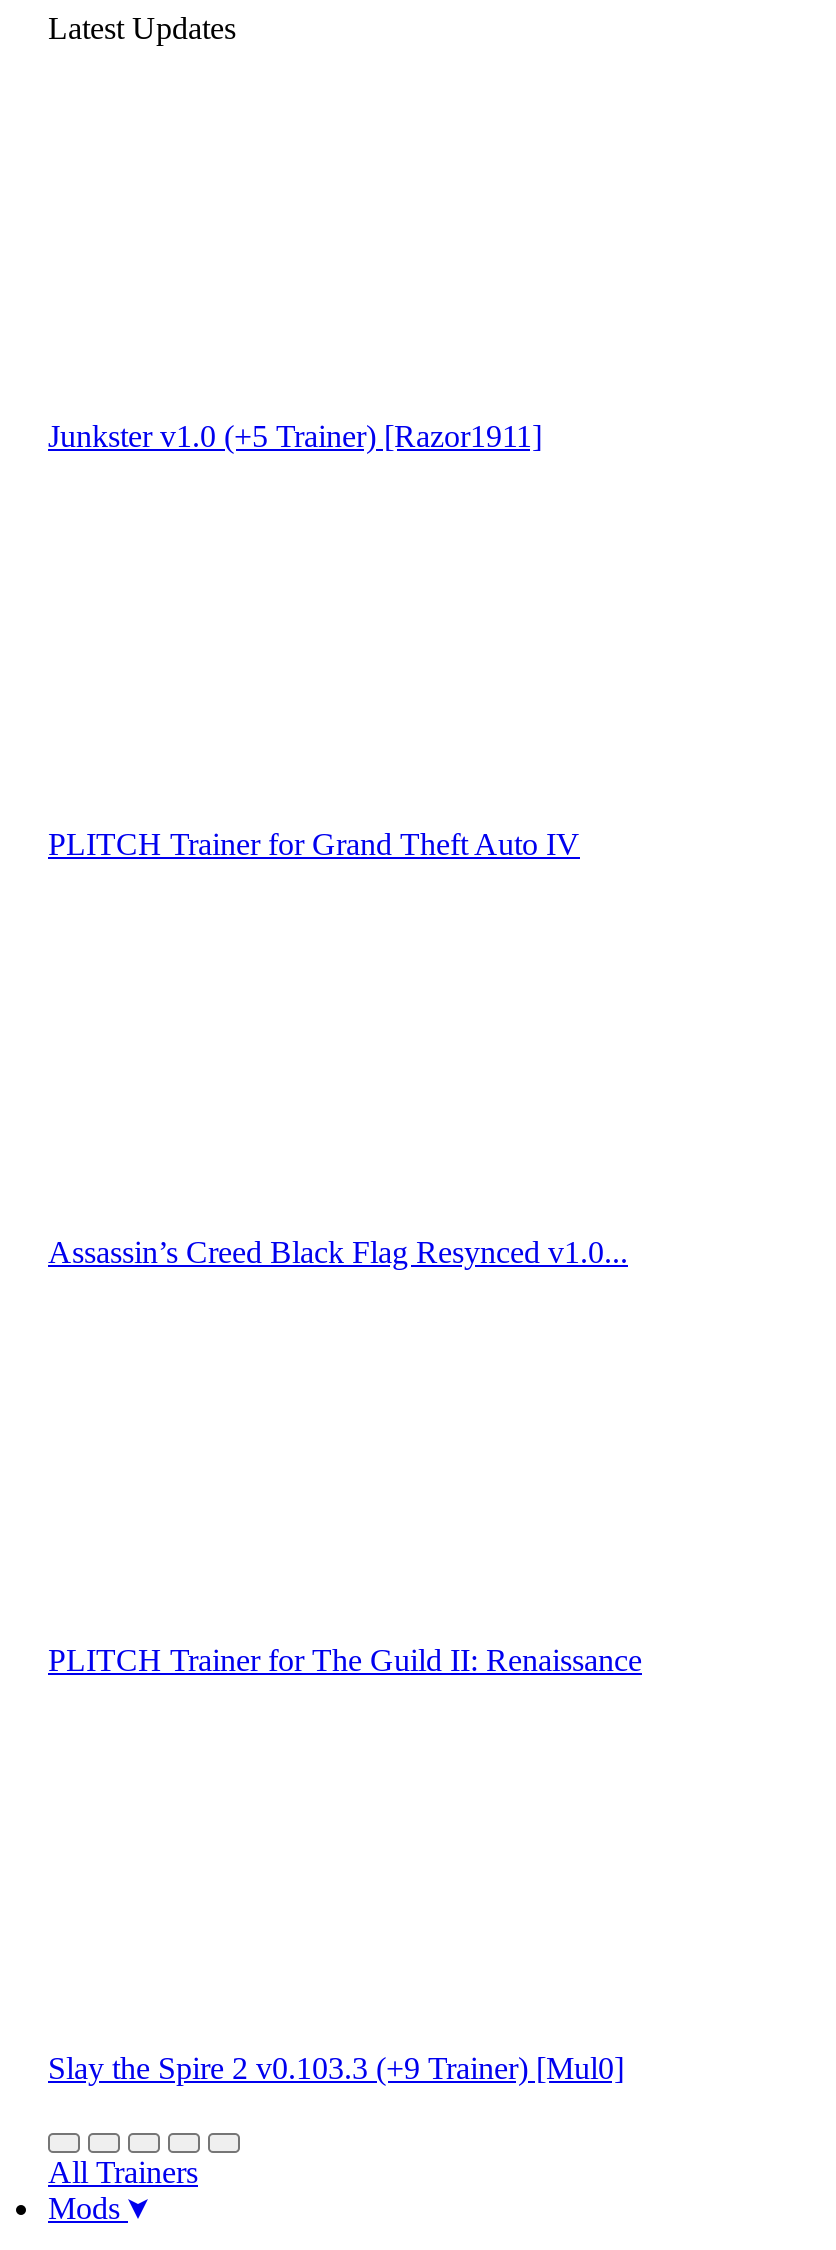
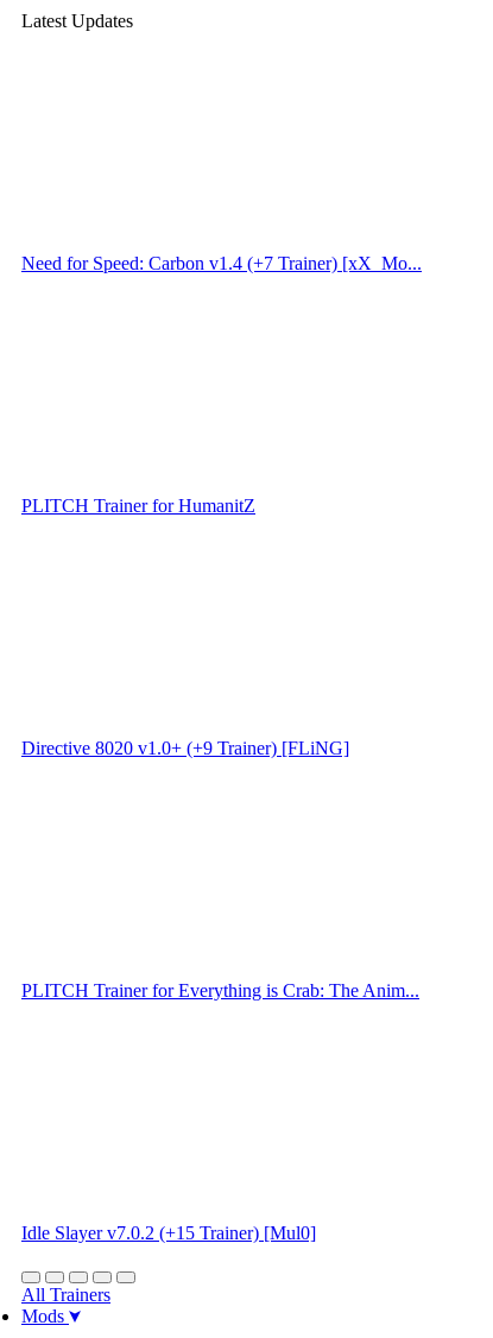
[48,419,542,453] Junkster v1.0 (+5 Trainer) [Razor1911] -> [21,253,422,273] Need for Speed: Carbon v1.4 (+7 Trainer) [xX_Mo...
[48,827,580,861] PLITCH Trainer for Grand Theft Auto IV -> [21,496,255,516] PLITCH Trainer for HumanitZ
[48,1235,628,1269] Assassin’s Creed Black Flag Resynced v1.0... -> [21,738,349,758] Directive 8020 v1.0+ (+9 Trainer) [FLiNG]
[48,1643,642,1677] PLITCH Trainer for The Guild II: Renaissance -> [21,980,419,1001] PLITCH Trainer for Everything is Crab: The Anim...
[48,2051,624,2085] Slay the Spire 2 v0.103.3 (+9 Trainer) [Mul0] -> [21,1223,316,1243] Idle Slayer v7.0.2 (+15 Trainer) [Mul0]

